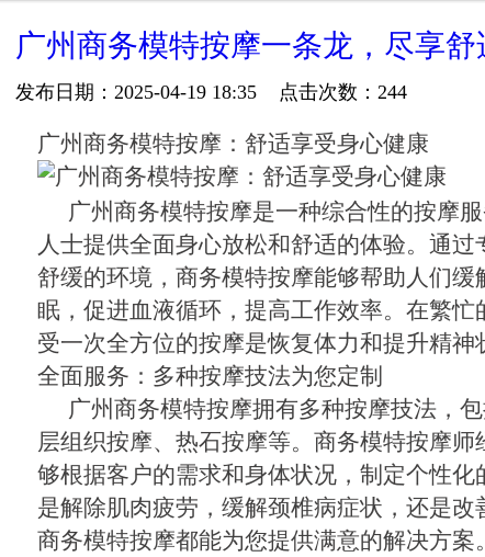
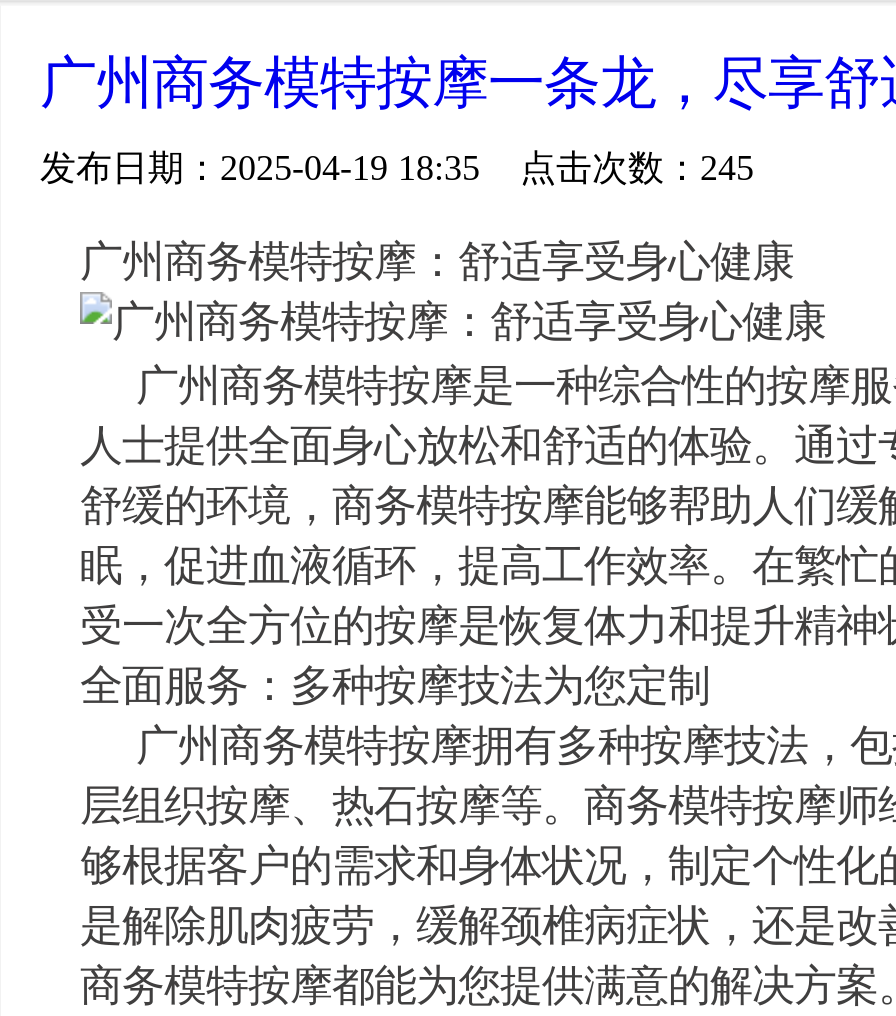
[15,81,407,103] 发布日期：2025-04-19 18:35 点击次数：244 -> [40,148,754,188] 发布日期：2025-04-19 18:35 点击次数：245

